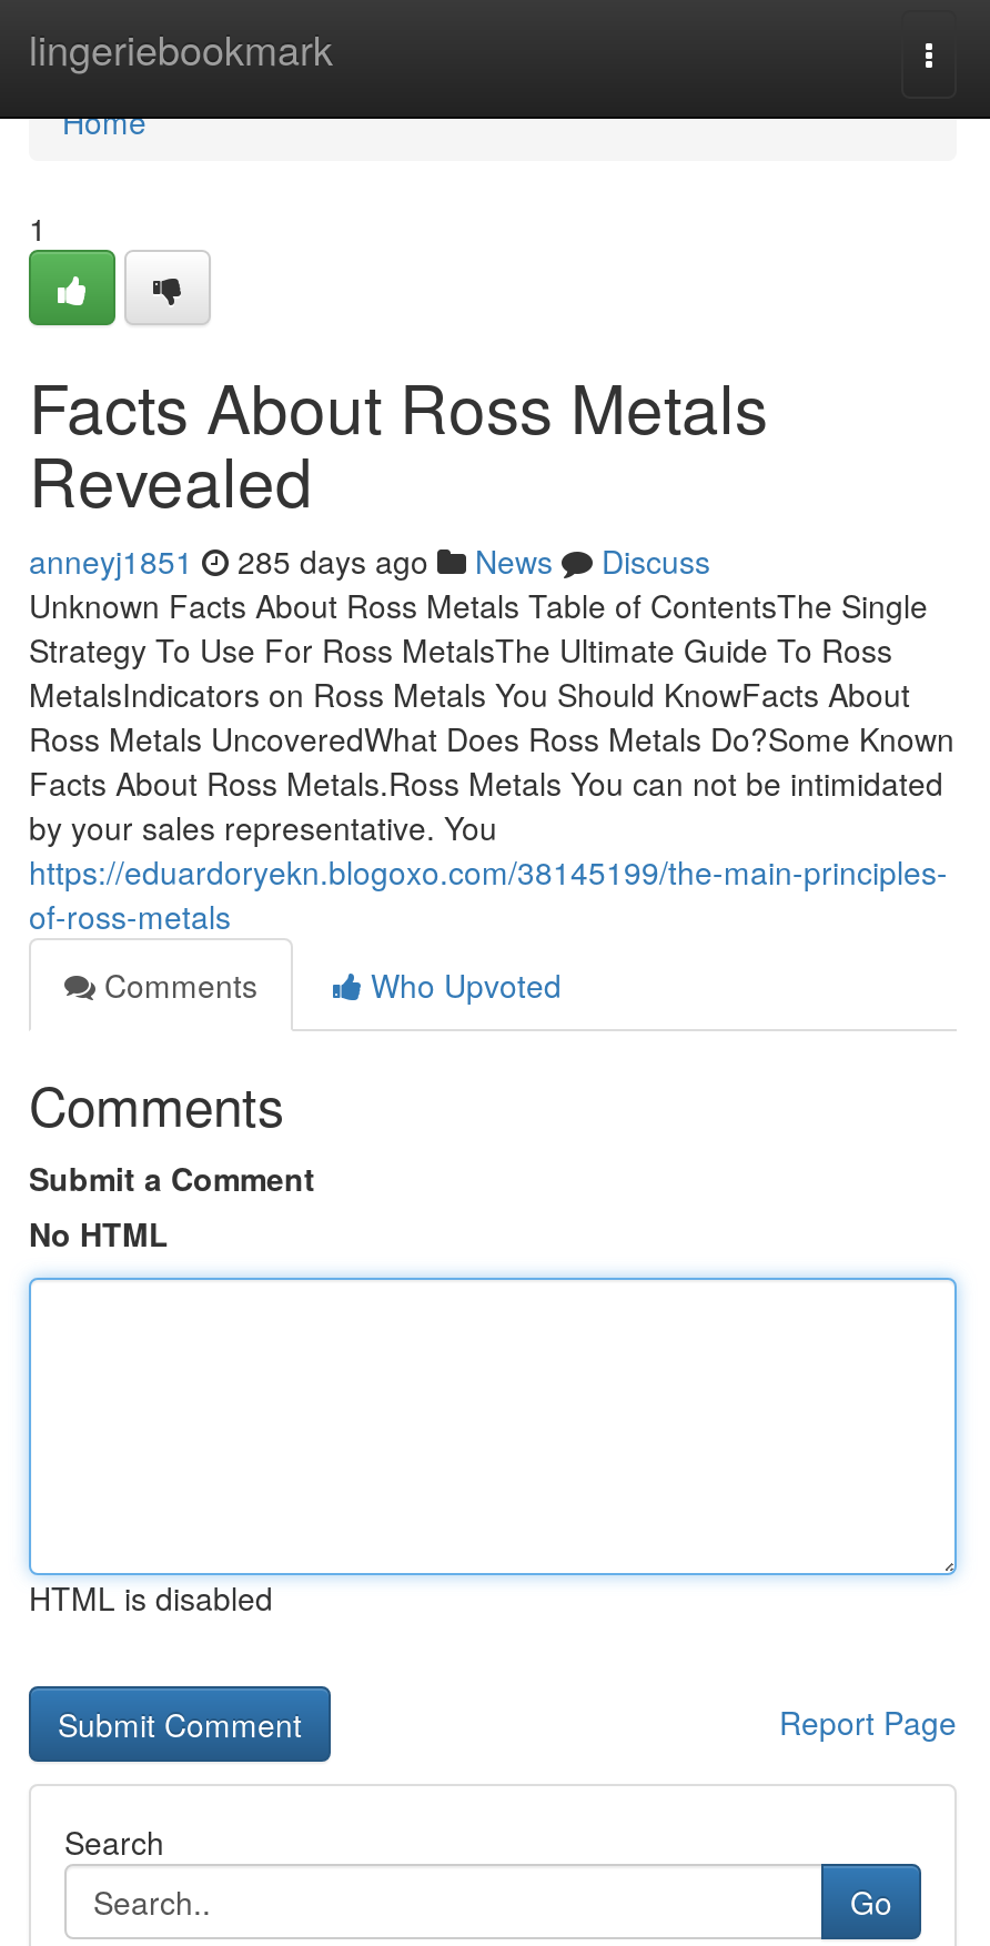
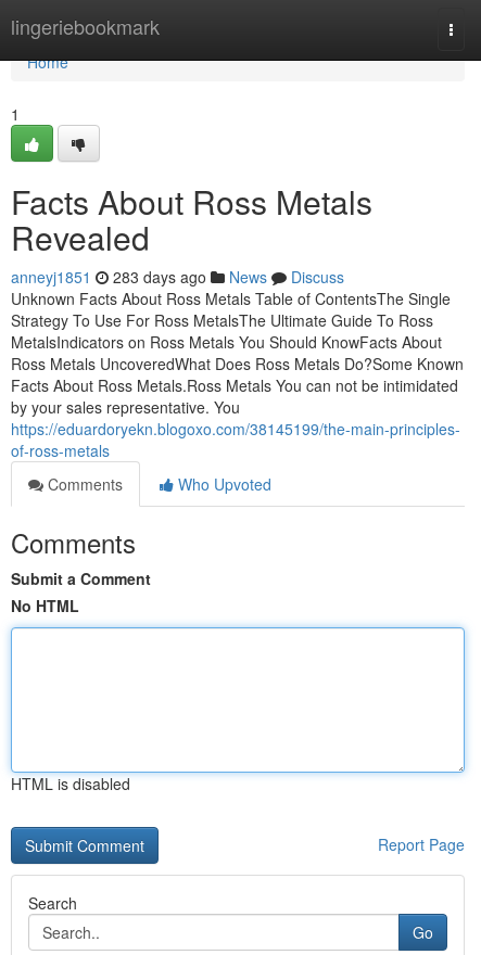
[29,538,710,583] anneyj1851 285 days ago News Discuss -> [11,266,344,288] anneyj1851 283 days ago News Discuss

